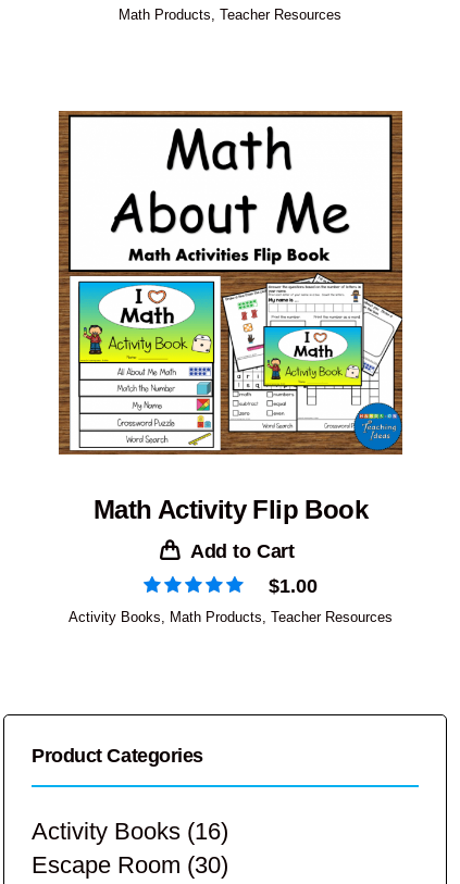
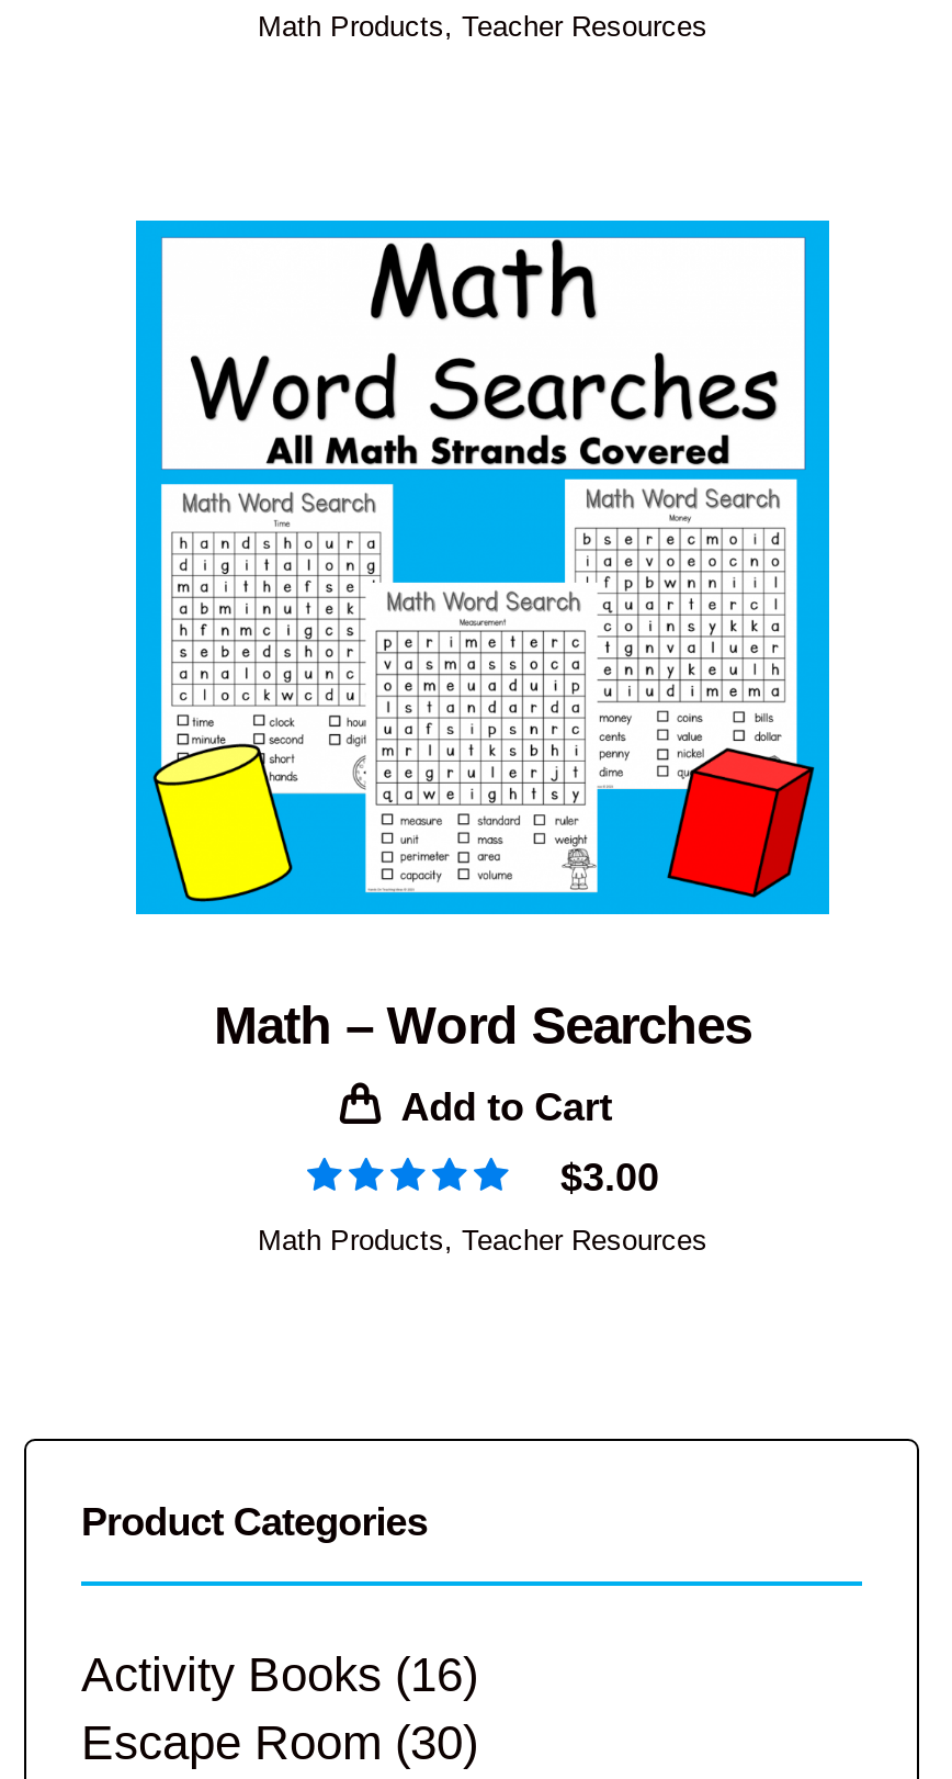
[58,110,403,525] [image] | Math Activity Flip Book -> [134,217,831,1054] [image] | Math – Word Searches
[269,575,318,596] $1.00 -> [560,1156,659,1200] $3.00
[69,608,393,625] Activity Books, Math Products, Teacher Resources -> [258,1224,707,1257] Math Products, Teacher Resources

